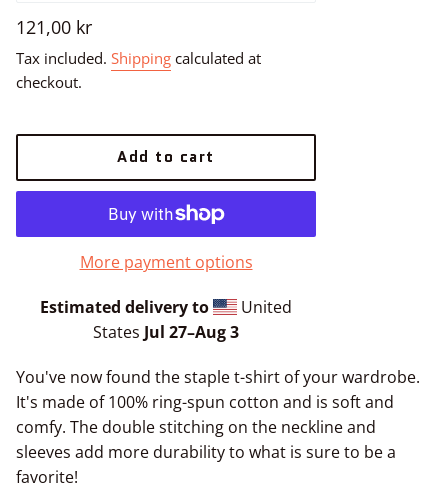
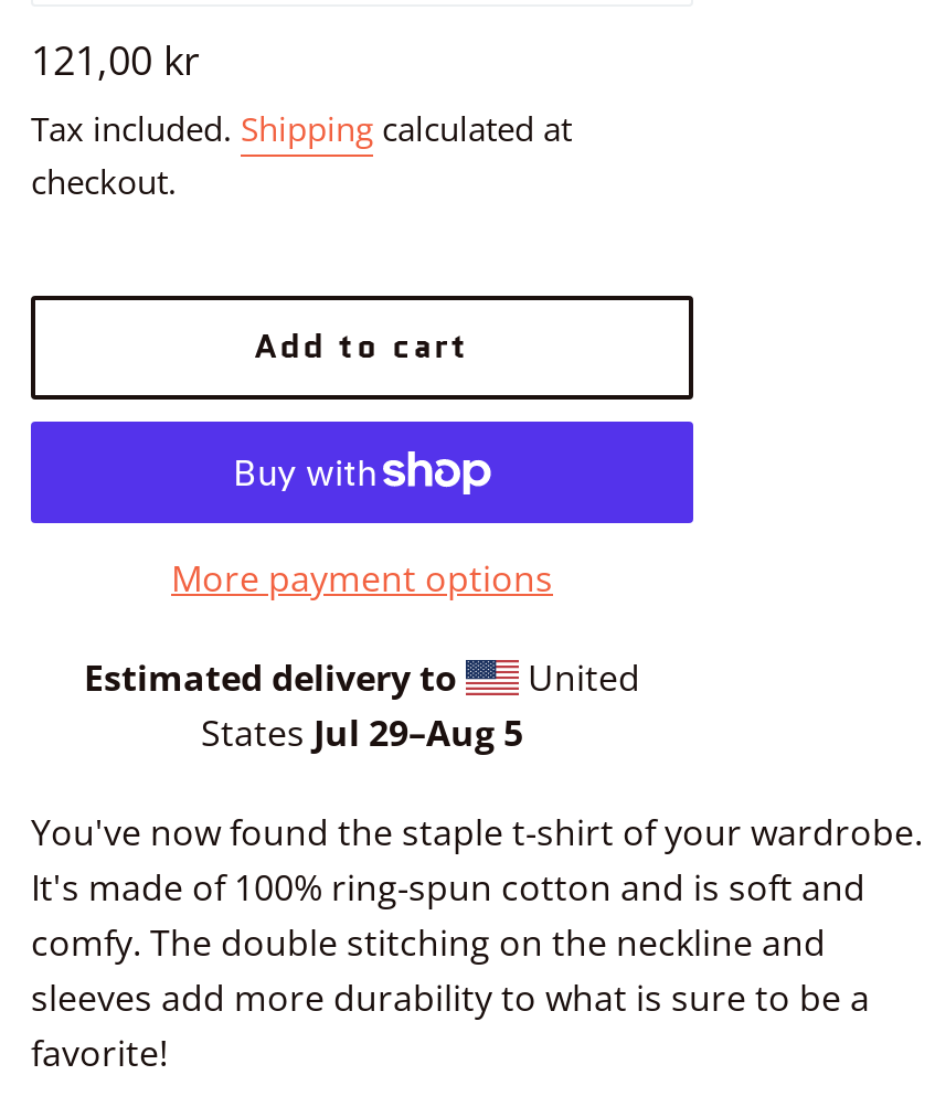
[93,320,239,342] States Jul 27–Aug 3 -> [201,707,523,756] States Jul 29–Aug 5

